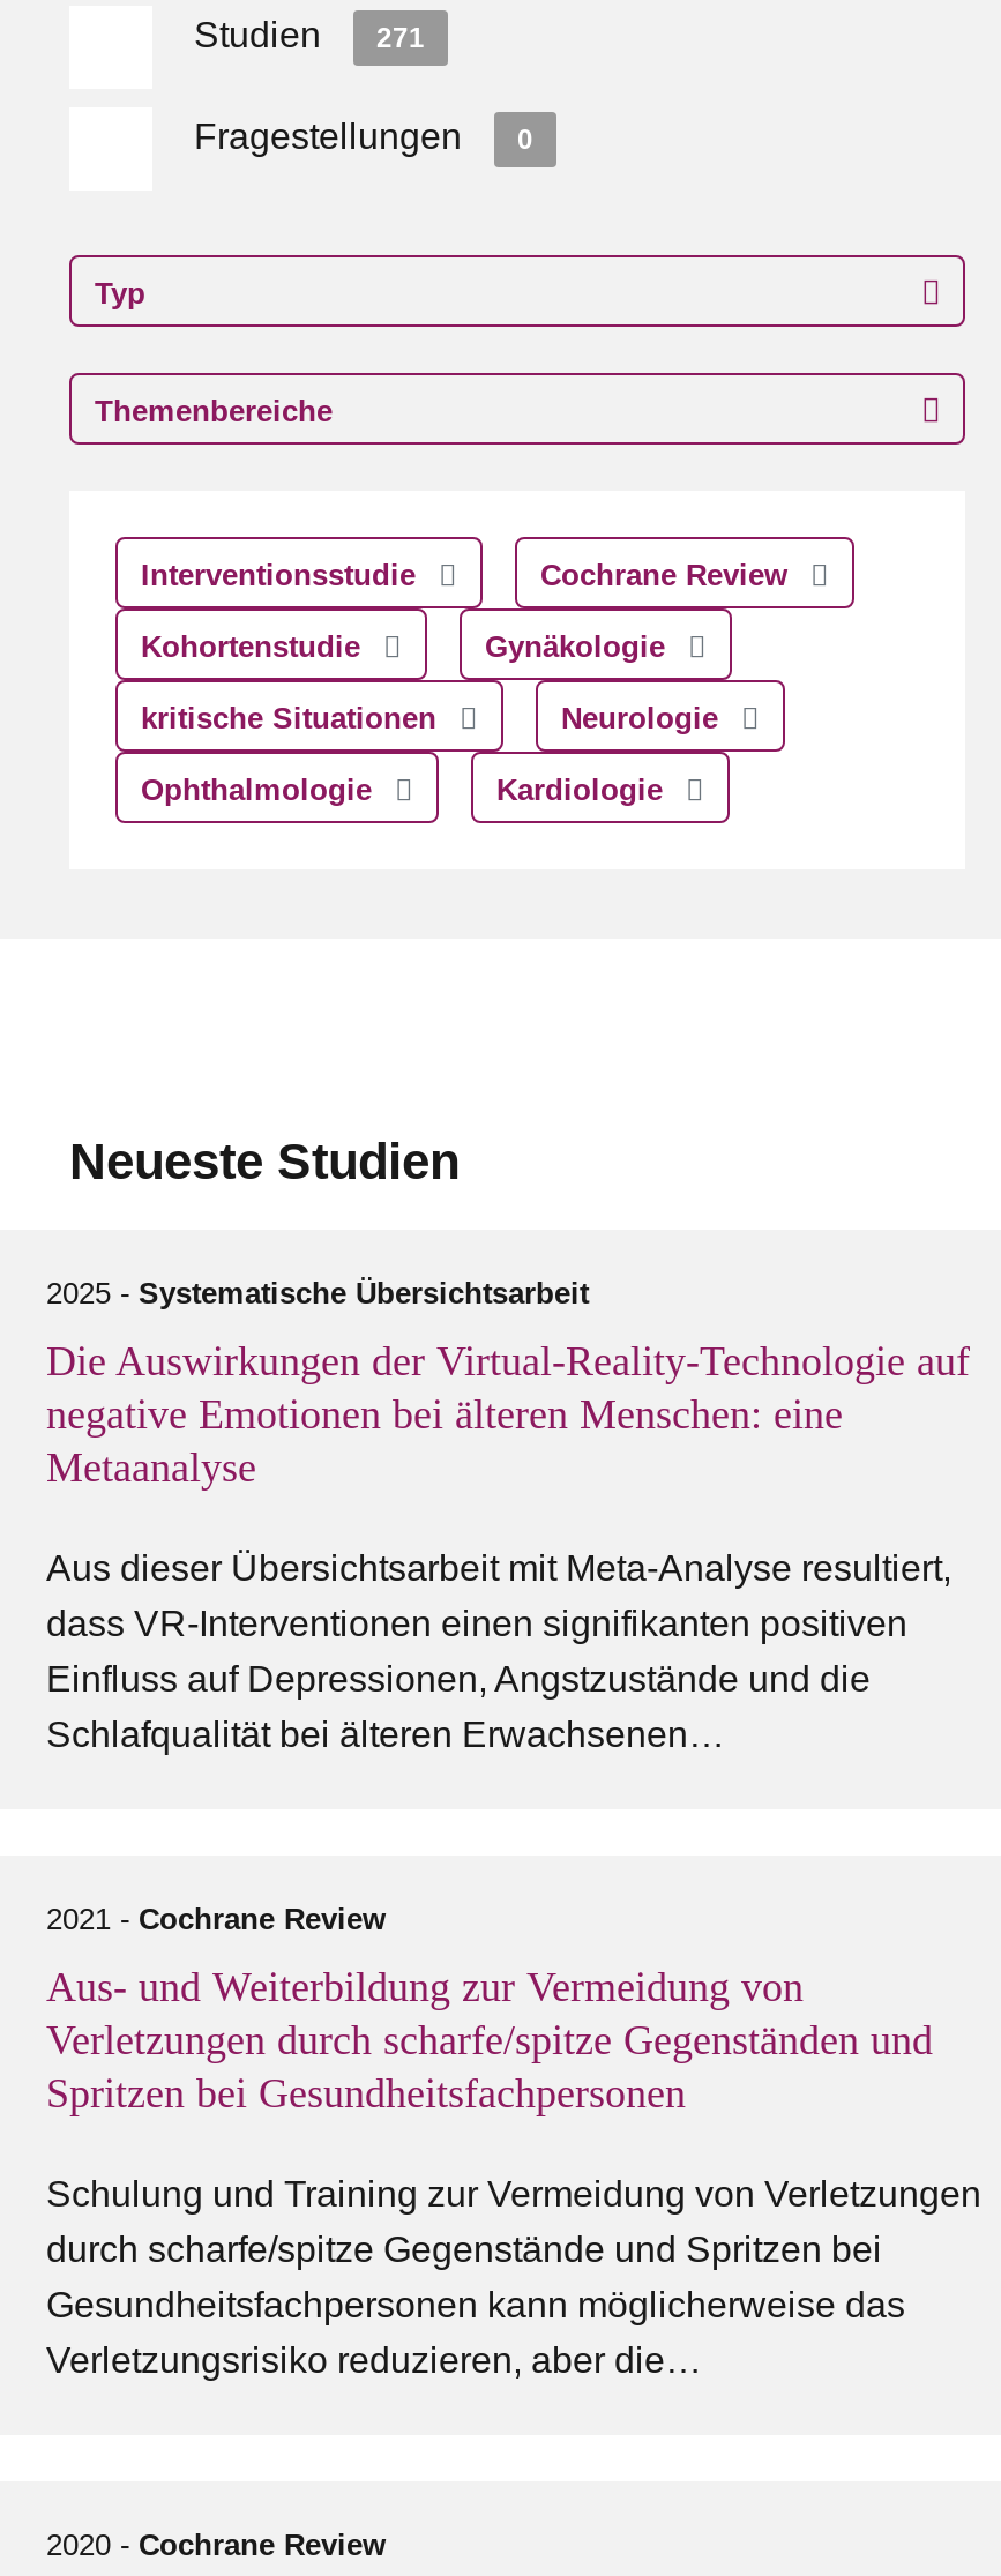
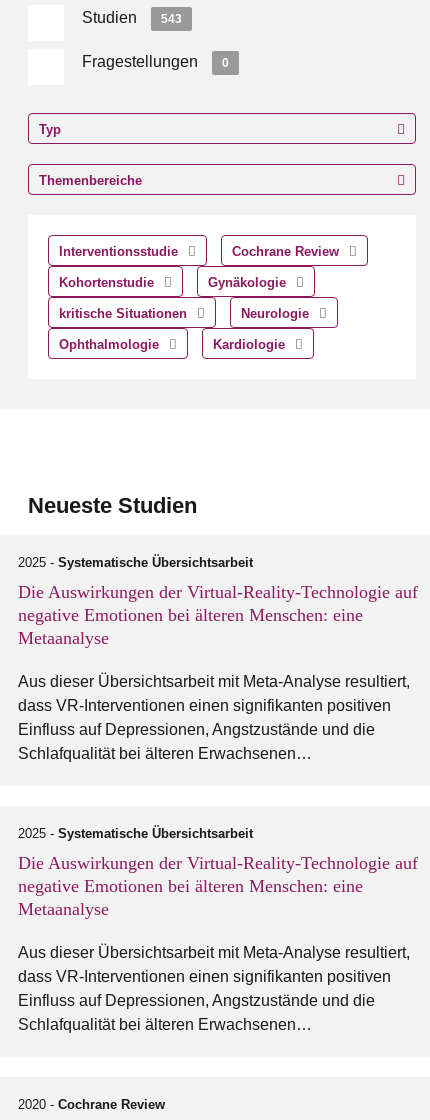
[194,16,425,55] Studien 271 -> [82,9,182,26] Studien 543
[46,1903,386,1937] 2021 - Cochrane Review -> [18,826,253,841] 2025 - Systematische Übersichtsarbeit
[46,1965,933,2117] Aus- und Weiterbildung zur Vermeidung von | Verletzungen durch scharfe/spitze Gegenständen und | Spritzen bei Gesundheitsfachpersonen -> [18,853,418,919] Die Auswirkungen der Virtual-Reality-Technologie auf | negative Emotionen bei älteren Menschen: eine | Metaanalyse
[46,2175,981,2381] Schulung und Training zur Vermeidung von Verletzungen | durch scharfe/spitze Gegenstände und Spritzen bei | Gesundheitsfachpersonen kann möglicherweise das | Verletzungsrisiko reduzieren, aber die… -> [18,944,410,1033] Aus dieser Übersichtsarbeit mit Meta-Analyse resultiert, | dass VR-Interventionen einen signifikanten positiven | Einfluss auf Depressionen, Angstzustände und die | Schlafqualität bei älteren Erwachsenen…

